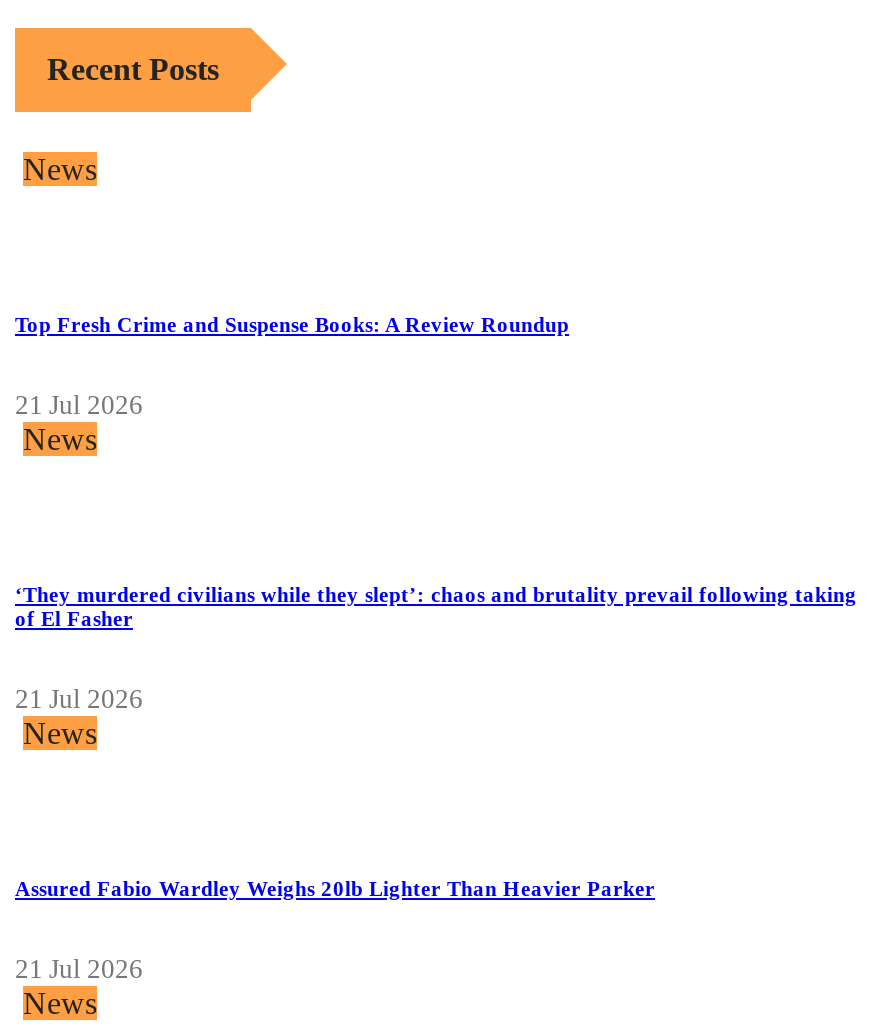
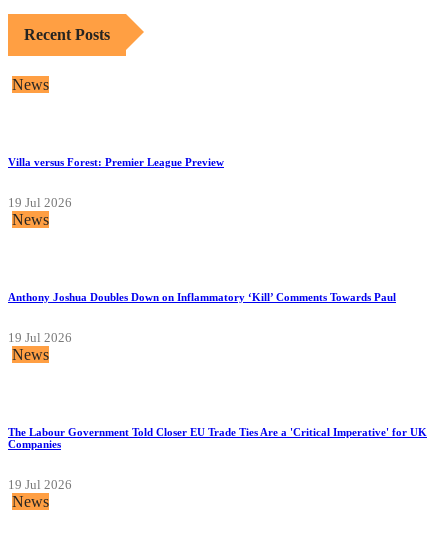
[15,312,569,336] Top Fresh Crime and Suspense Books: A Review Roundup -> [8,156,224,168] Villa versus Forest: Premier League Preview
[15,390,143,420] 21 Jul 2026 -> [8,195,72,210] 19 Jul 2026
[15,582,857,630] ‘They murdered civilians while they slept’: chaos and brutality prevail following taking | of El Fasher -> [8,291,396,303] Anthony Joshua Doubles Down on Inflammatory ‘Kill’ Comments Towards Paul
[15,684,143,714] 21 Jul 2026 -> [8,330,72,345] 19 Jul 2026
[15,876,655,900] Assured Fabio Wardley Weighs 20lb Lighter Than Heavier Parker -> [8,426,427,450] The Labour Government Told Closer EU Trade Ties Are a 'Critical Imperative' for UK | Companies
[15,954,143,984] 21 Jul 2026 -> [8,477,72,492] 19 Jul 2026

